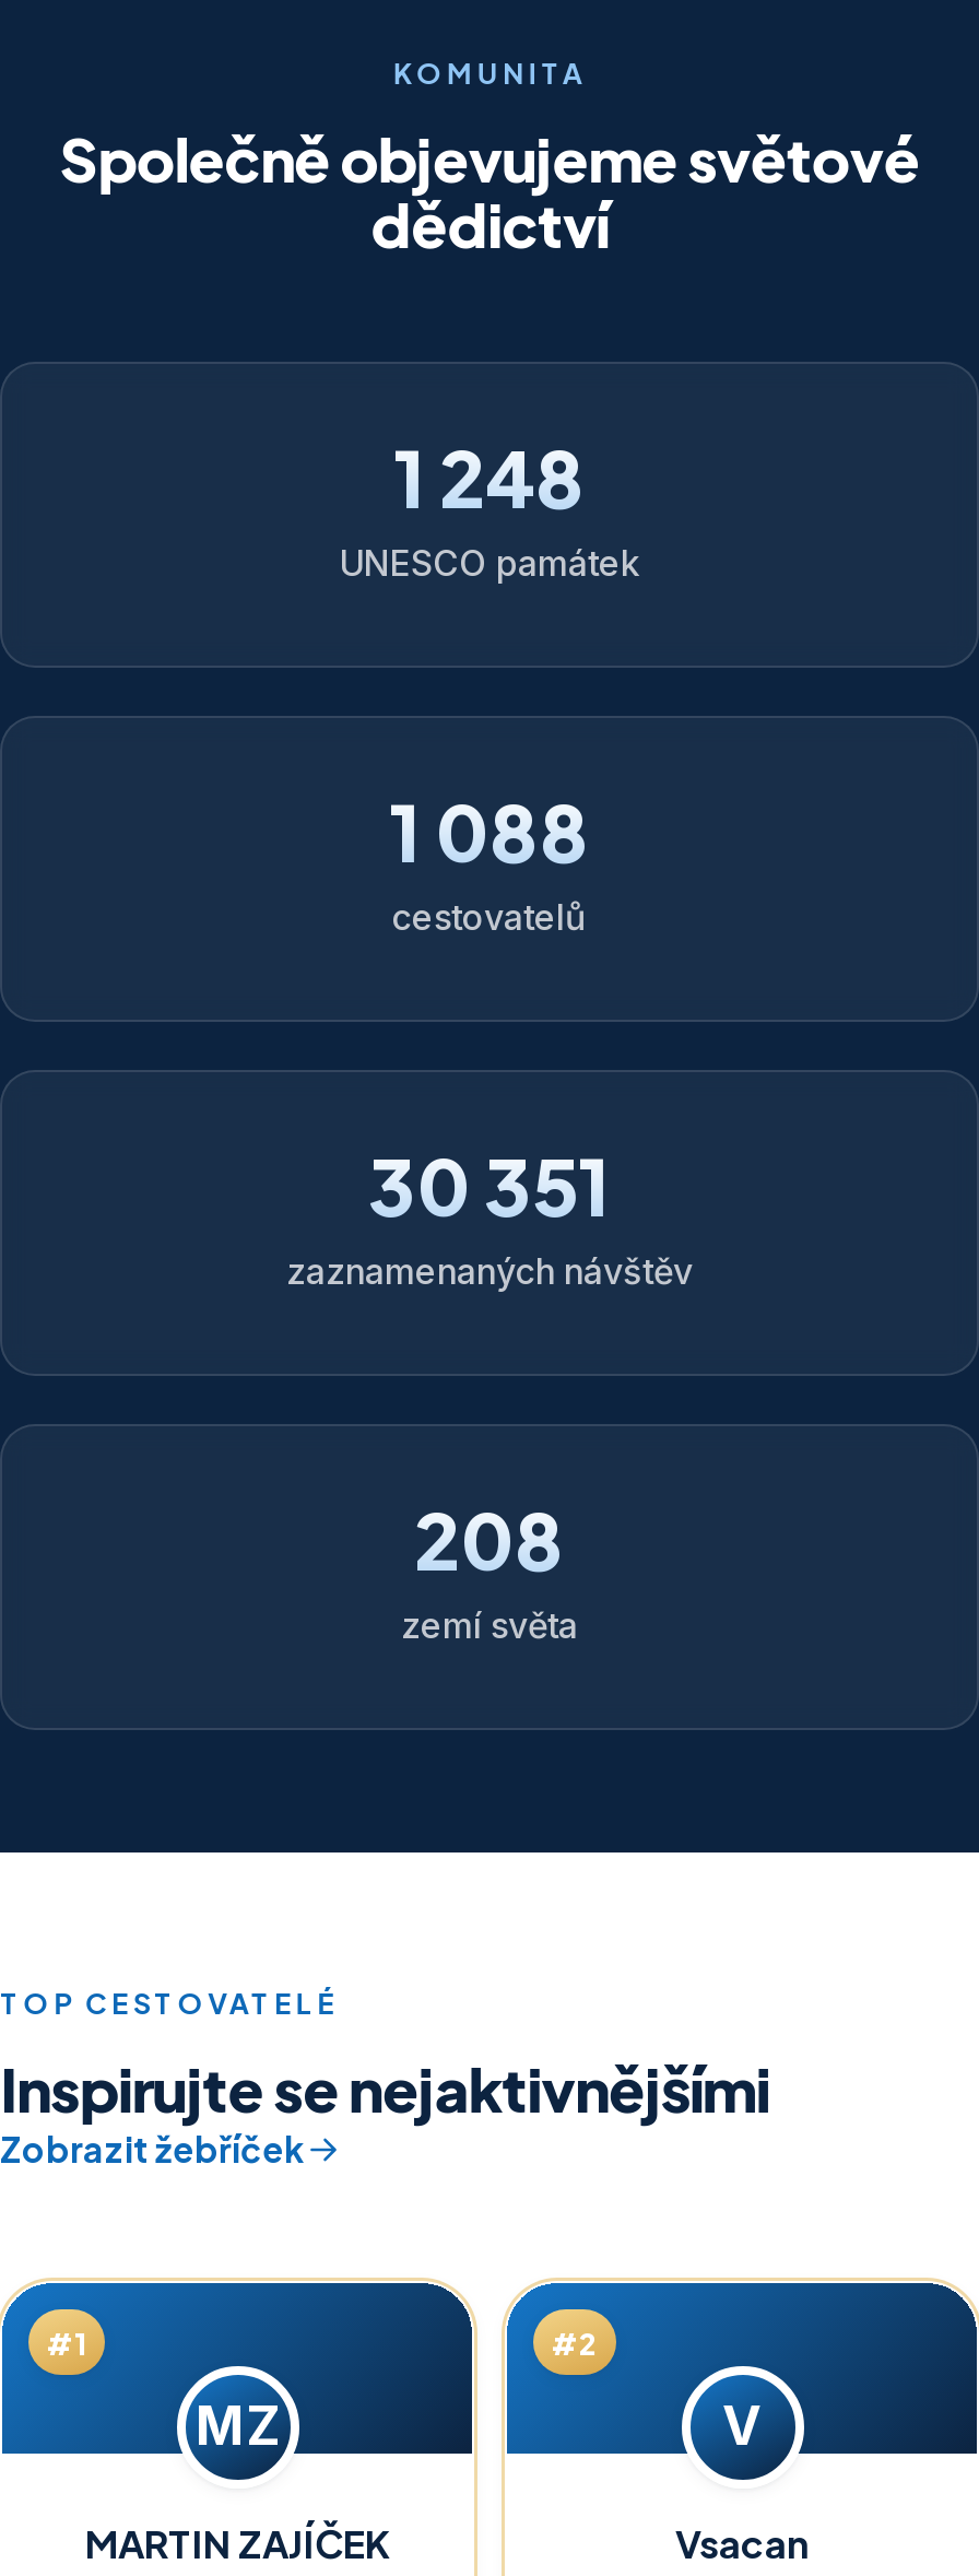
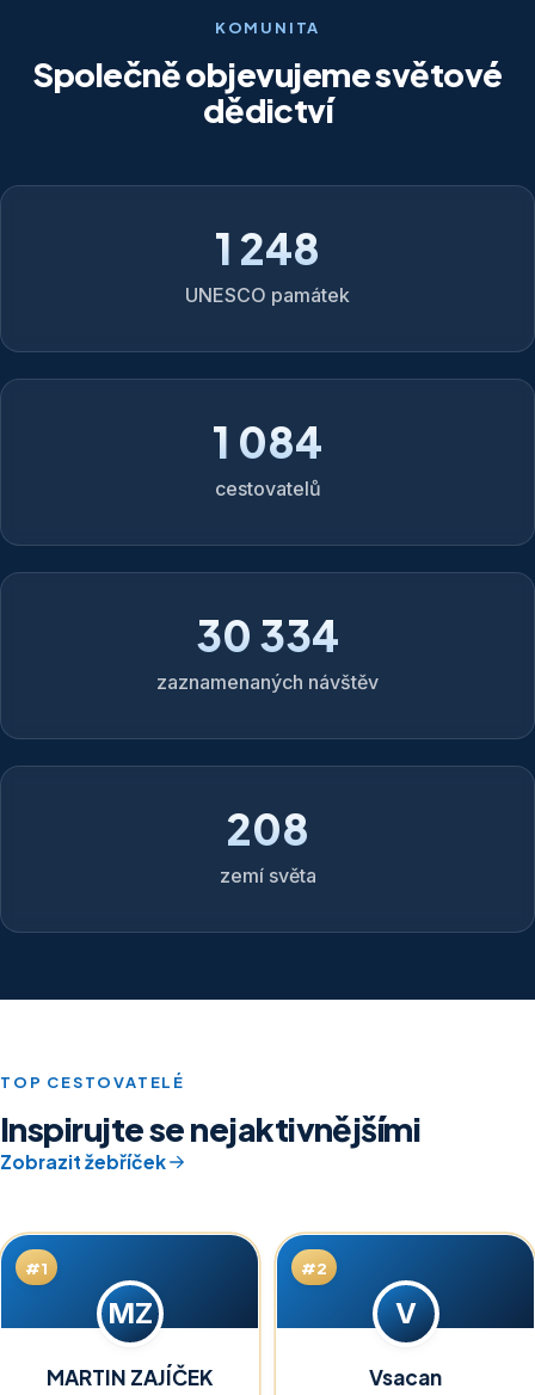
[389,781,590,880] 1 088 -> [213,414,322,468] 1 084
[368,1136,611,1234] 30 351 -> [196,608,339,662] 30 334

